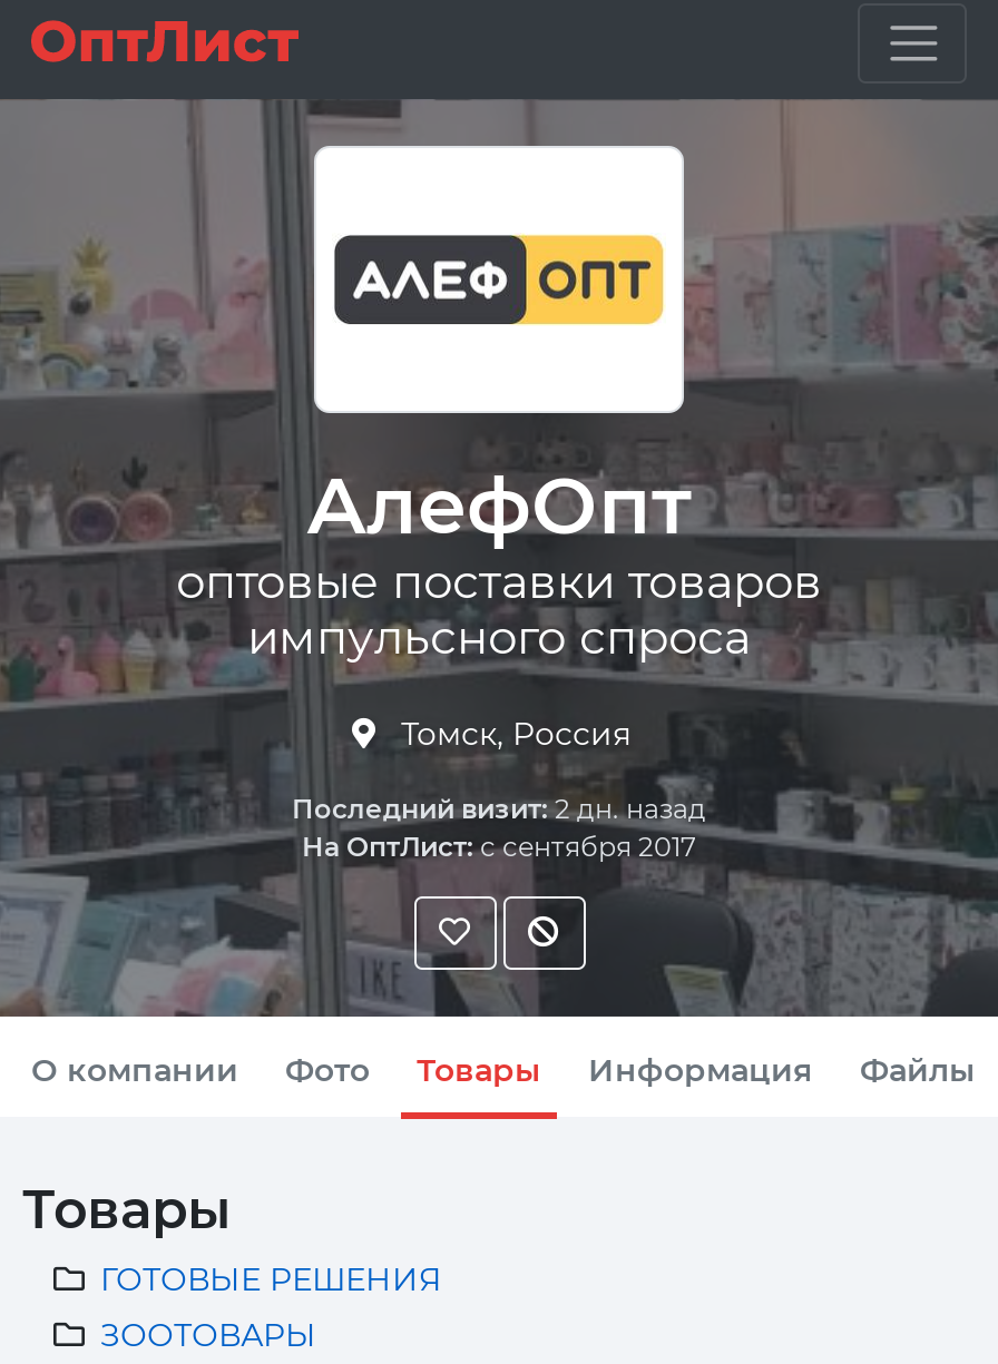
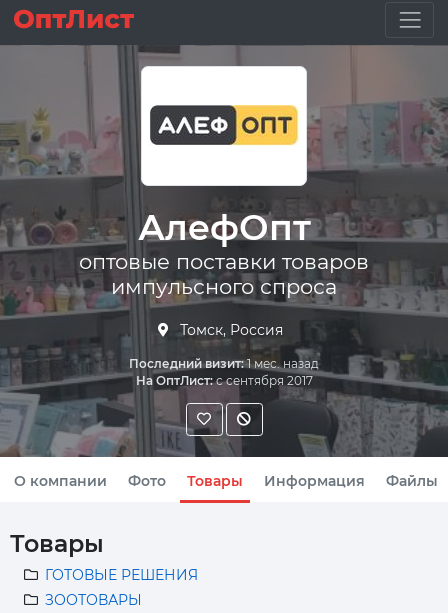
[292,791,706,825] Последний визит: 2 дн. назад -> [129,356,319,371] Последний визит: 1 мес. назад

